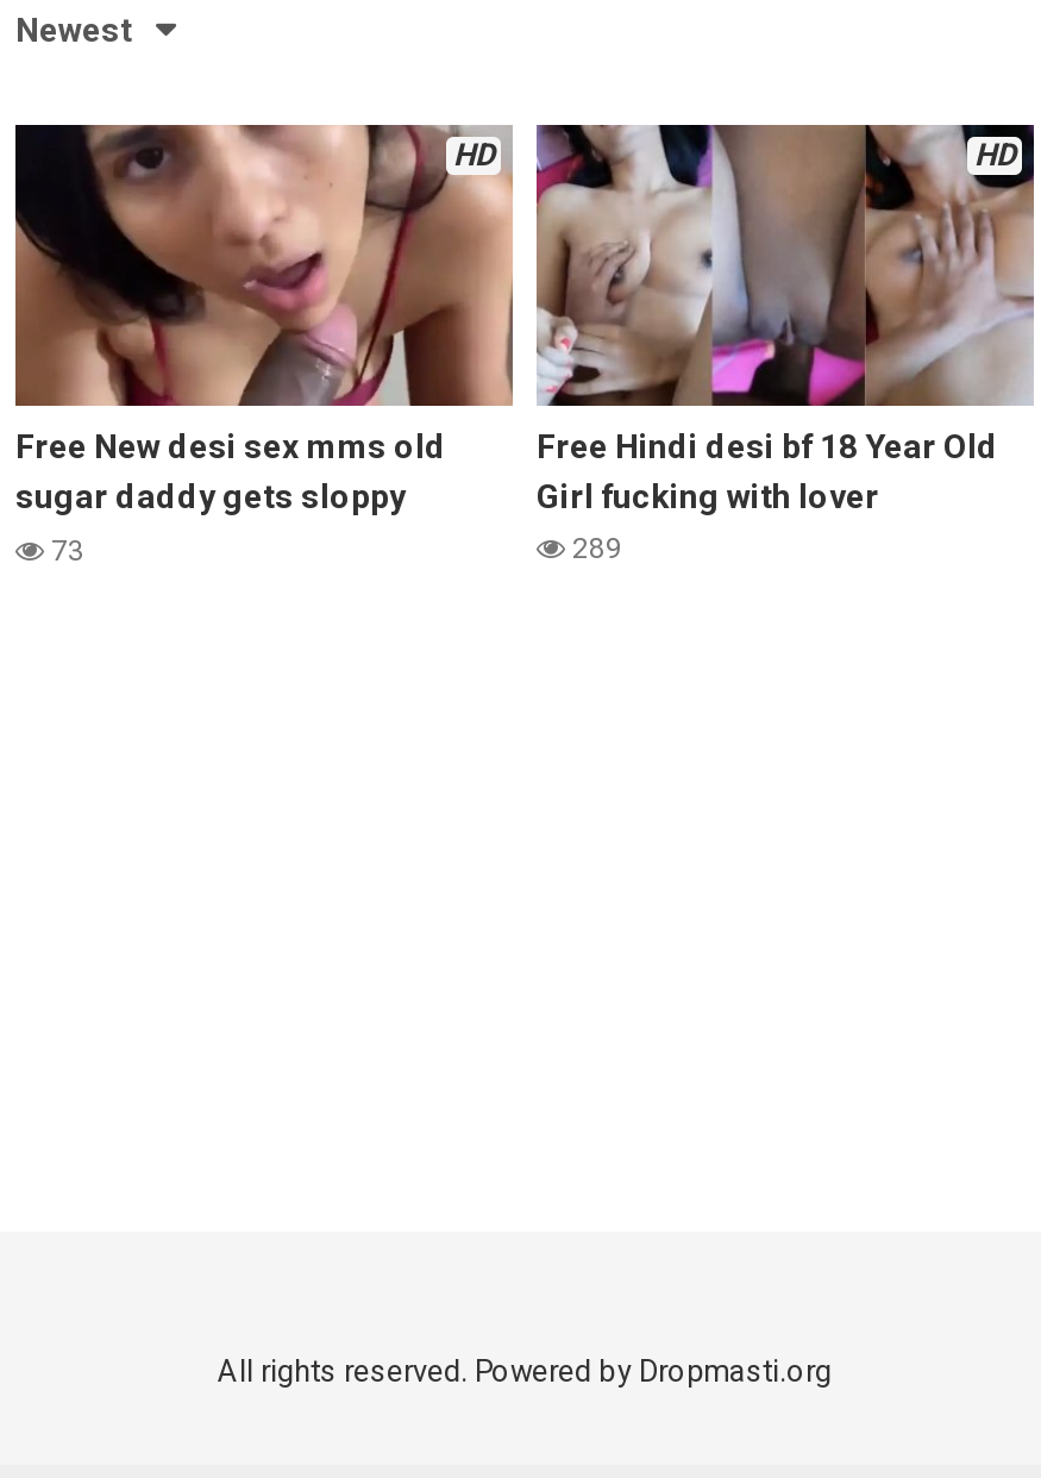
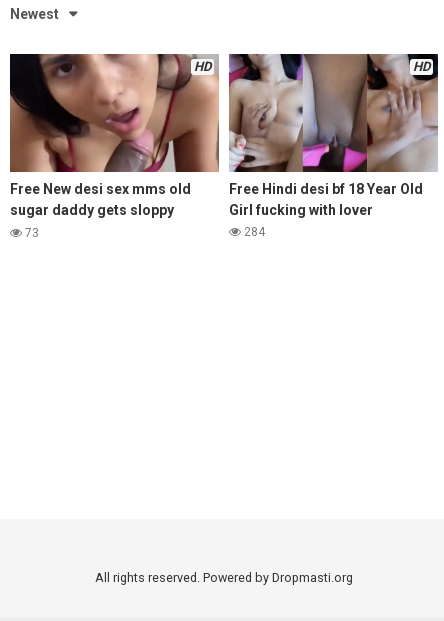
[565,531,622,564] 289 -> [241,225,265,239] 284

